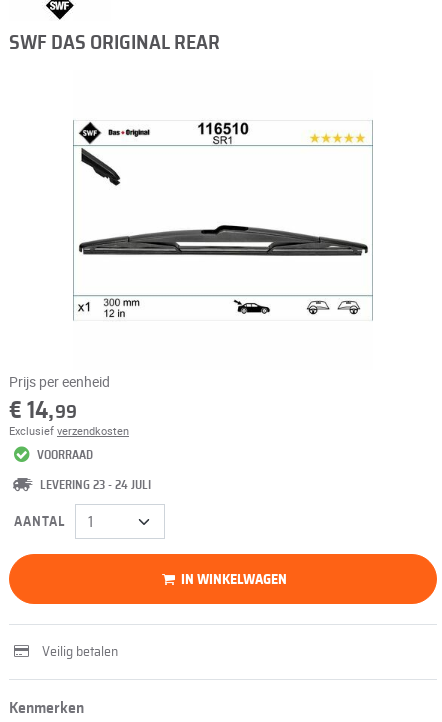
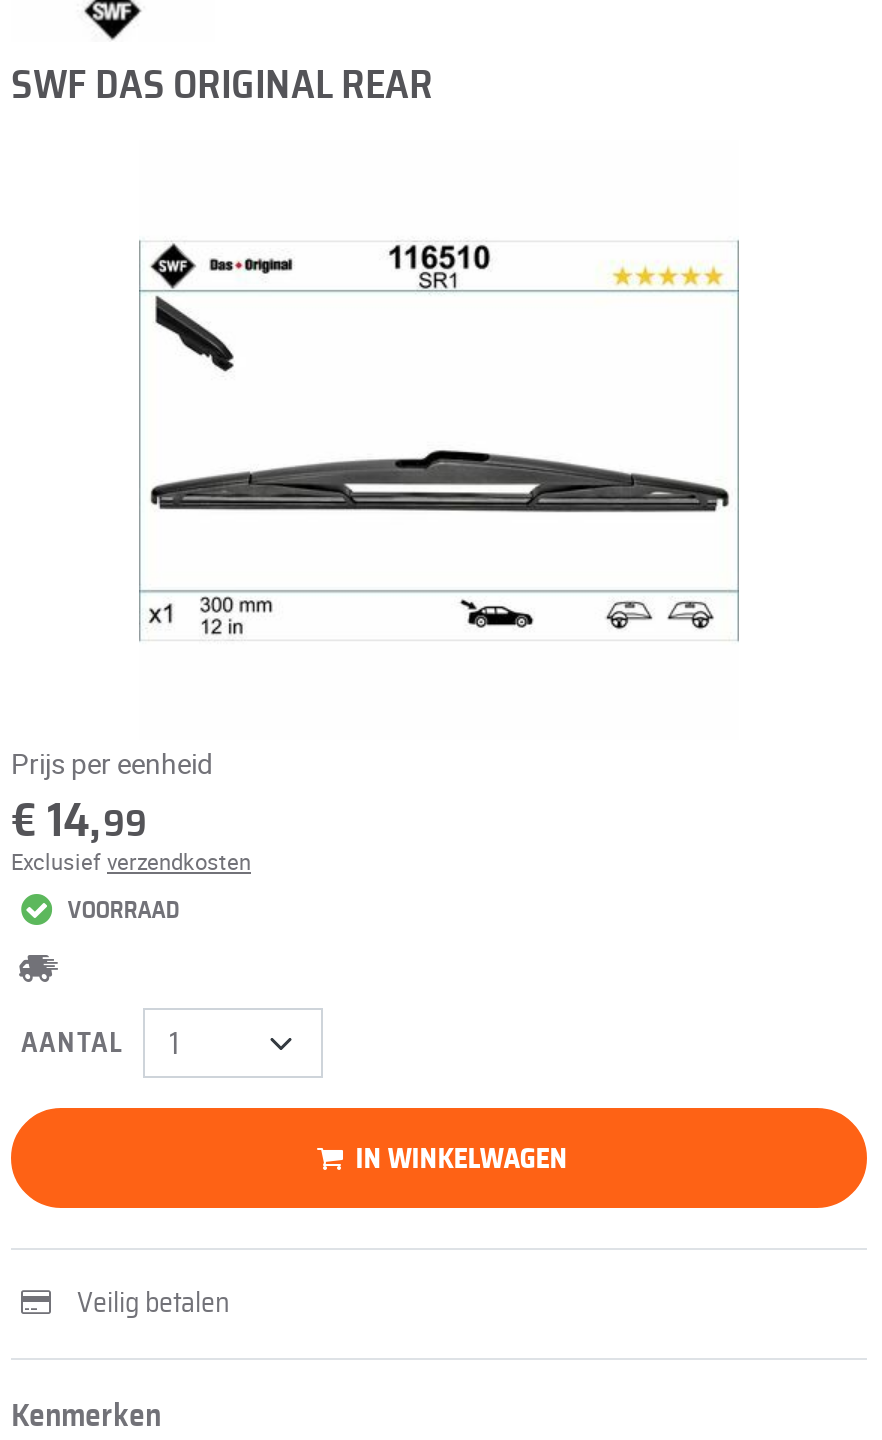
[40,479,151,491] LEVERING 23 - 24 JULI -> none

